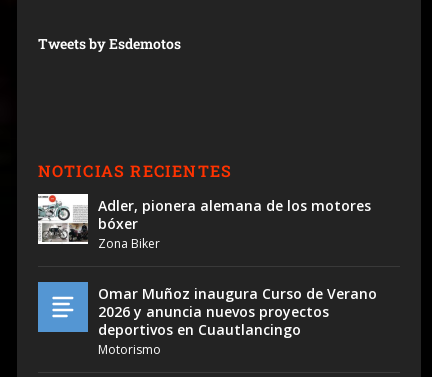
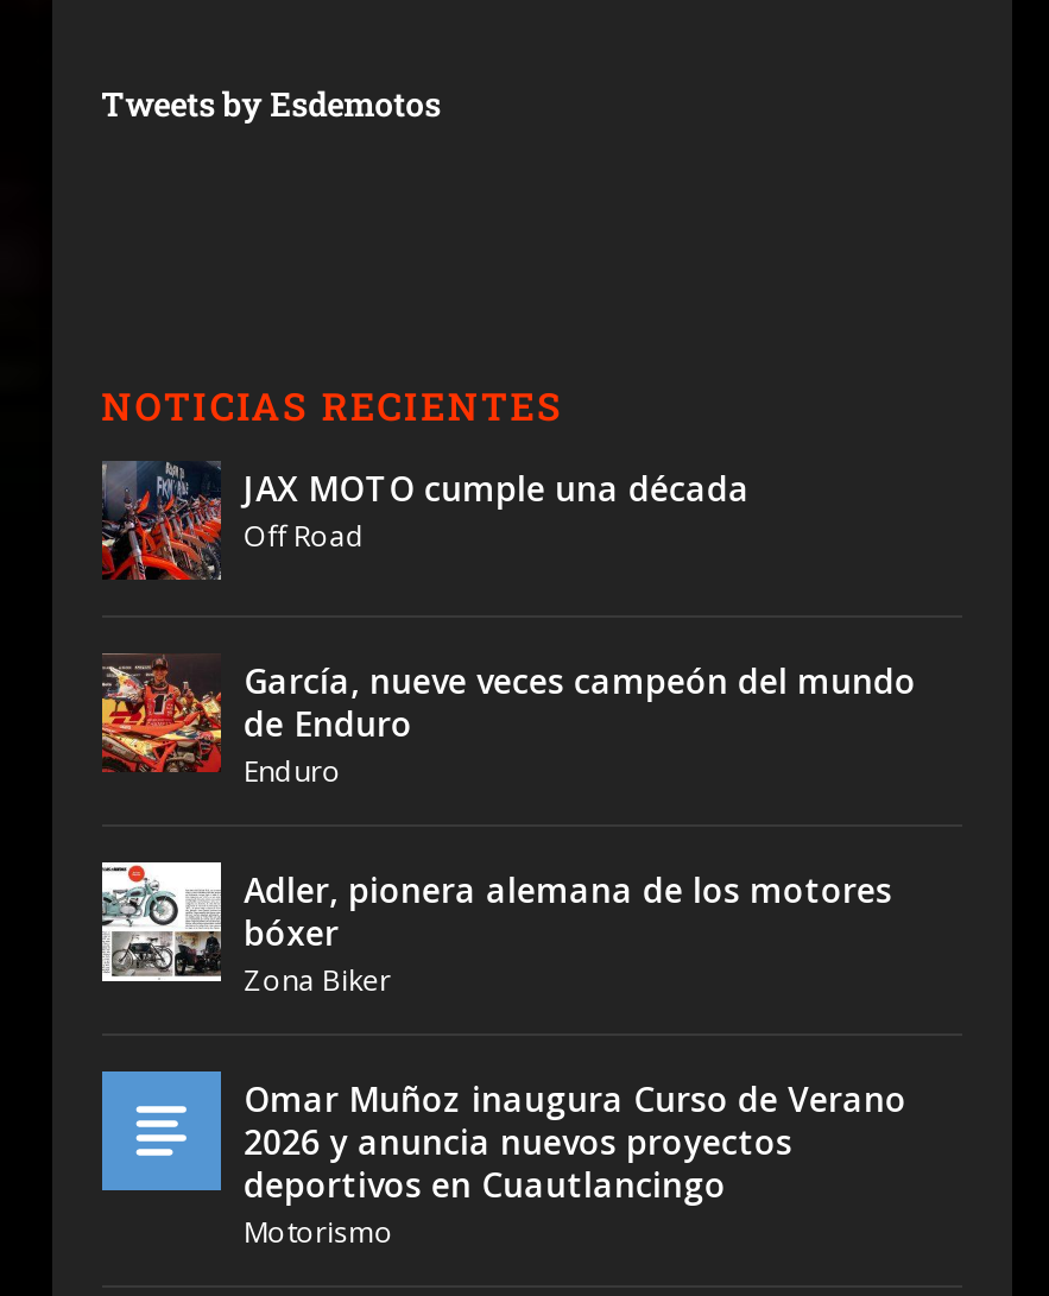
none -> [100,460,916,790] [image] | JAX MOTO cumple una década | Off Road | García, nueve veces campeón del mundo | de Enduro | Enduro
none -> [100,652,209,776] [image]

